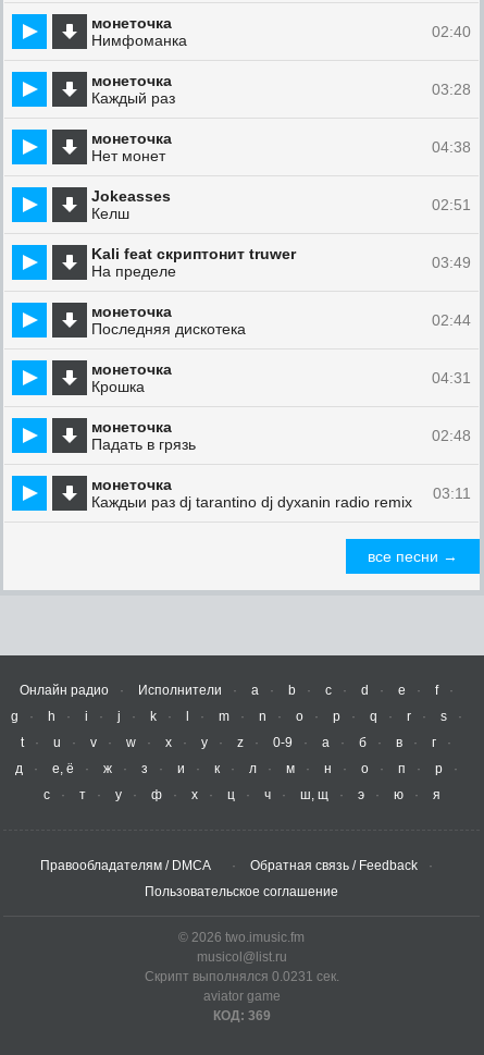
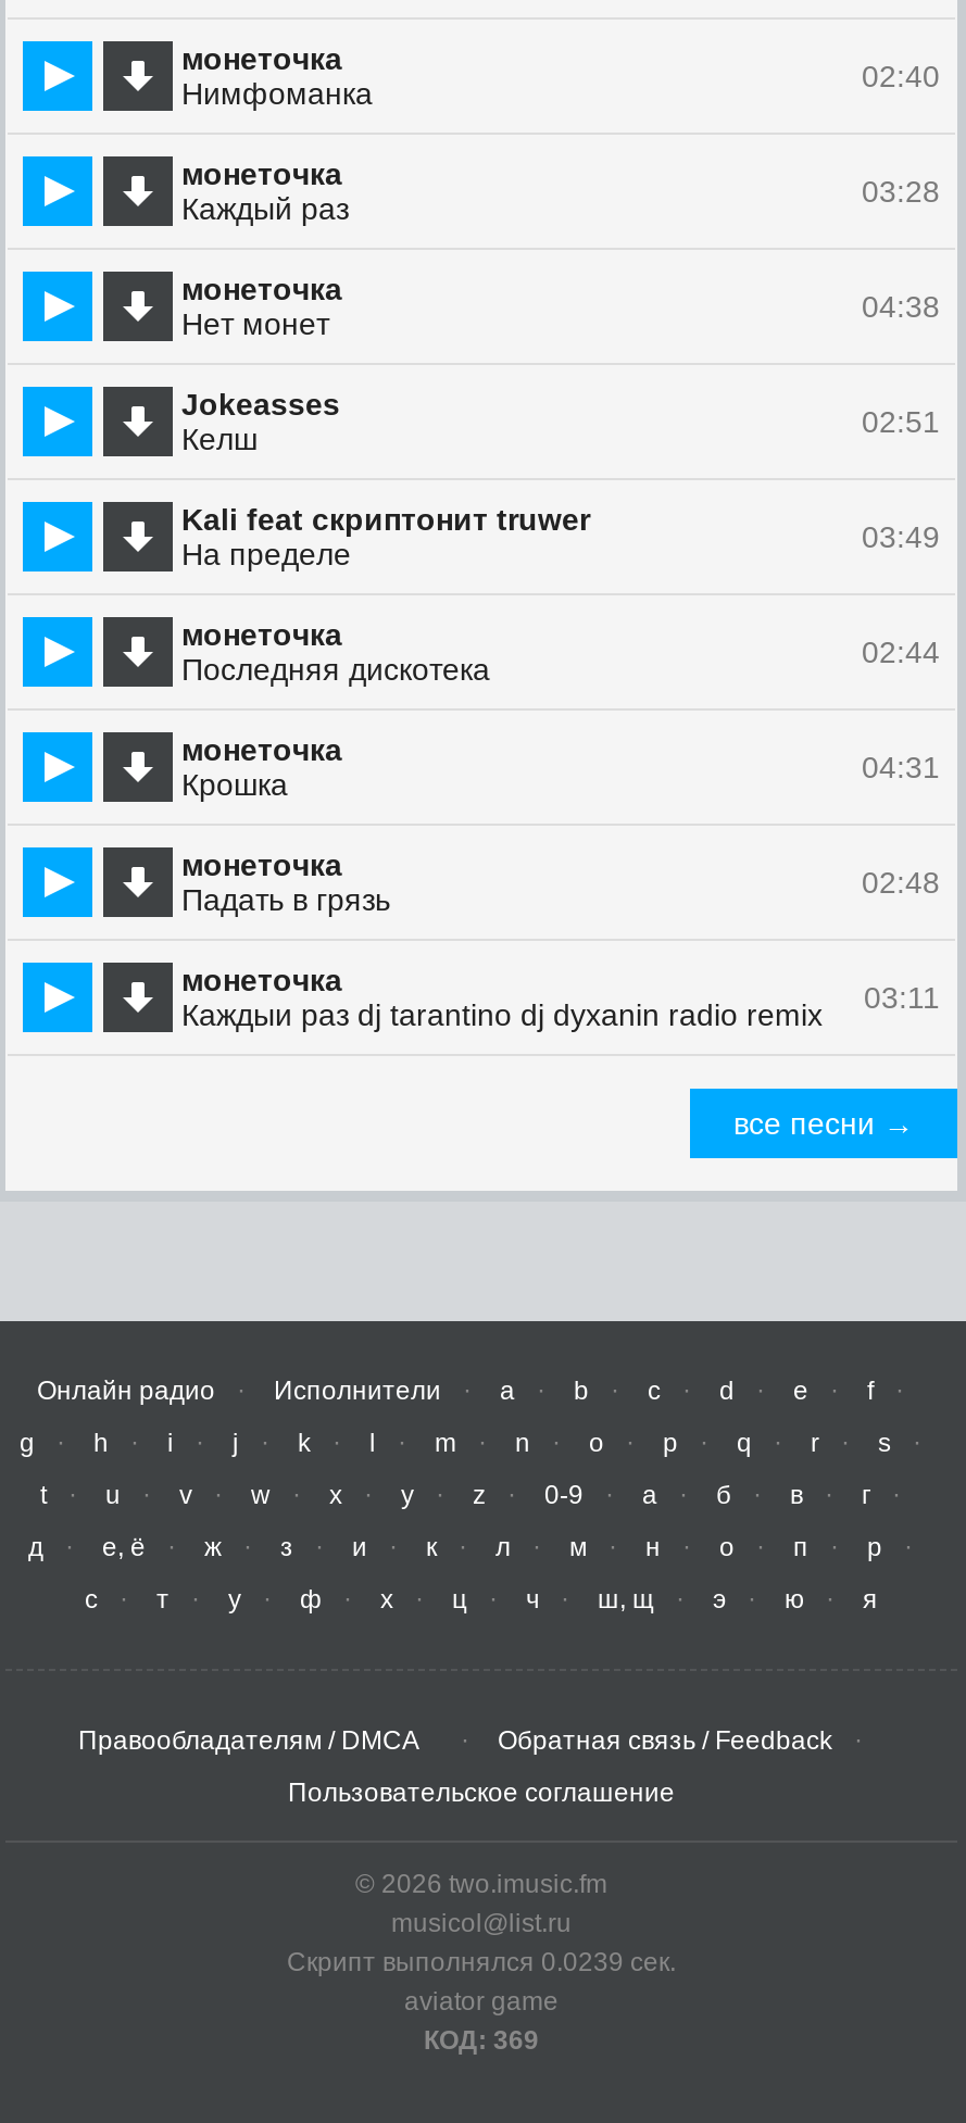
[144,969,339,984] Скрипт выполнялся 0.0231 сек. -> [287,1947,676,1977] Скрипт выполнялся 0.0239 сек.

